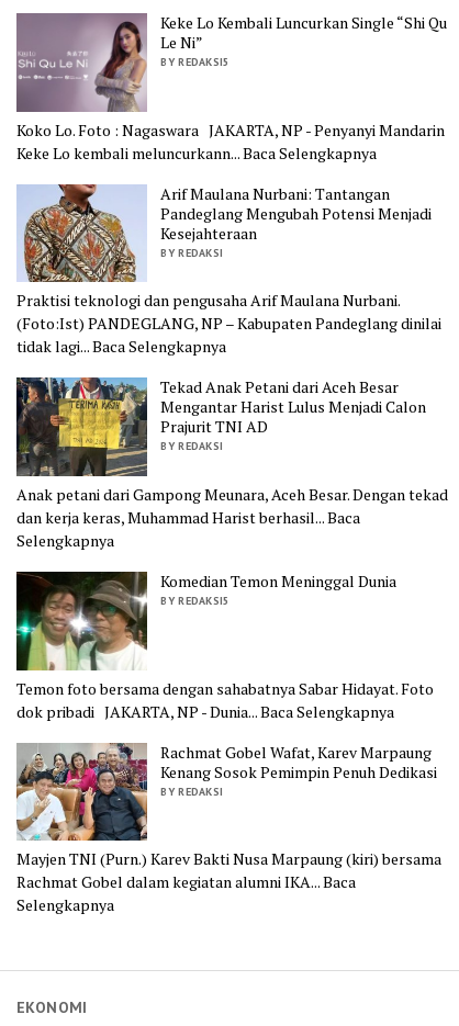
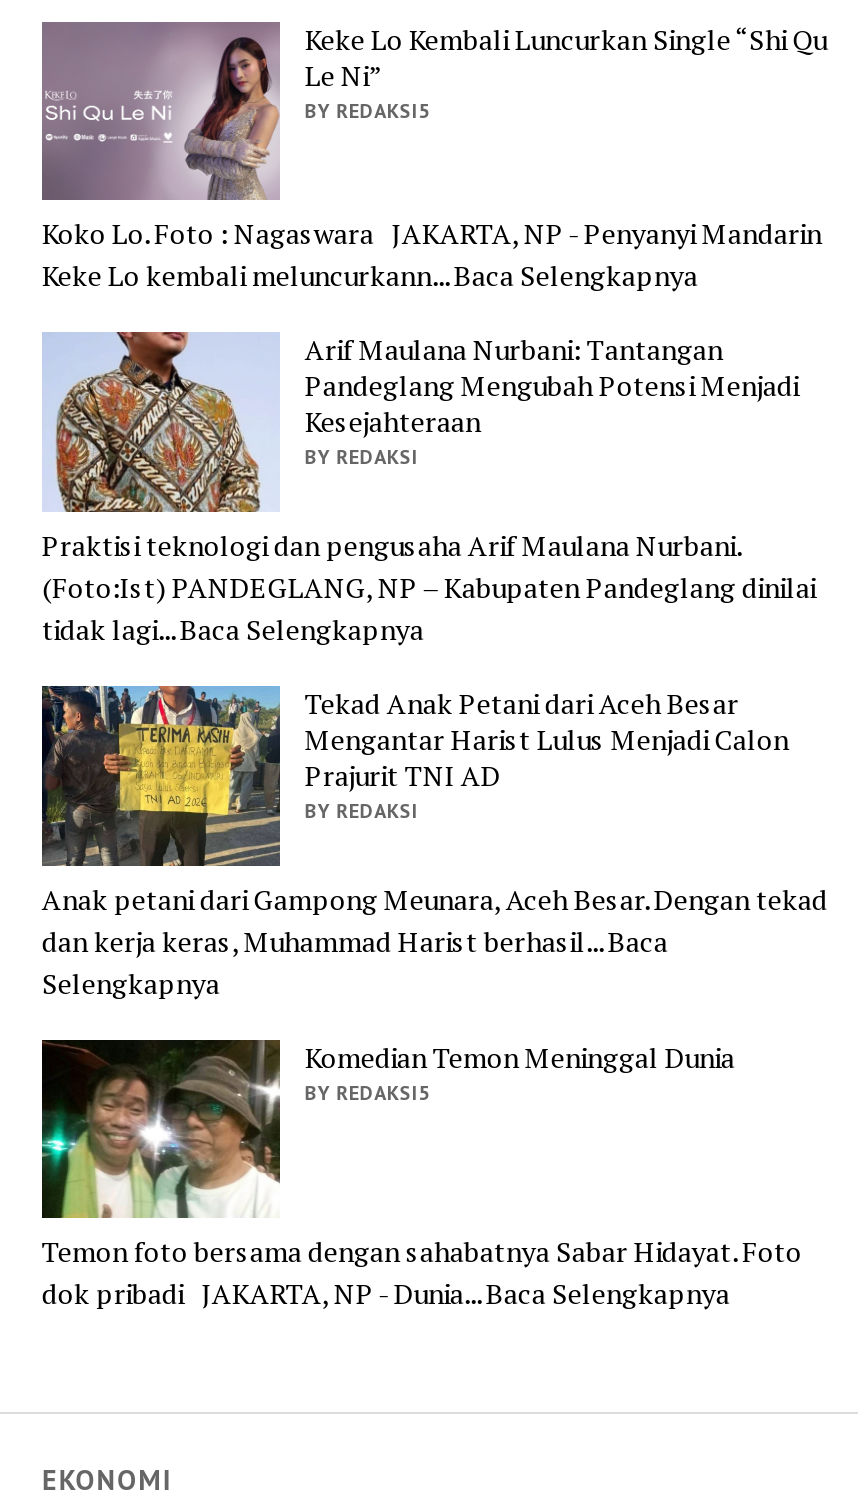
[15,741,441,915] [image] | Rachmat Gobel Wafat, Karev Marpaung | Kenang Sosok Pemimpin Penuh Dedikasi | BY REDAKSI | Mayjen TNI (Purn.) Karev Bakti Nusa Marpaung (kiri) bersama | Rachmat Gobel dalam kegiatan alumni IKA... Baca | Selengkapnya -> none

